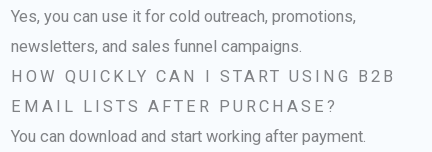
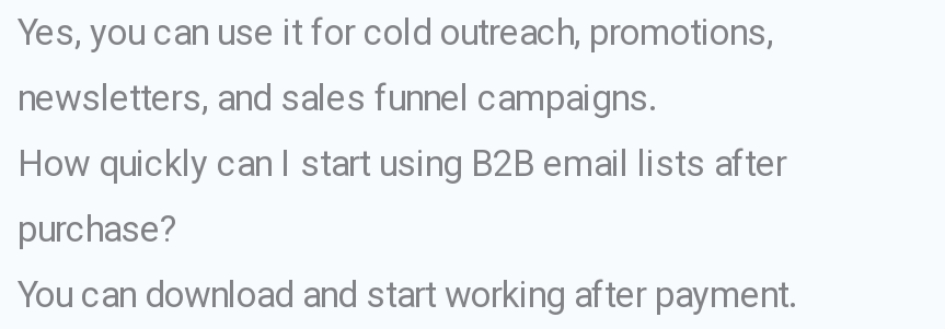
[11,66,396,85] HOW QUICKLY CAN I START USING B2B -> [18,143,786,185] How quickly can I start using B2B email lists after
[11,96,338,115] EMAIL LISTS AFTER PURCHASE? -> [18,209,177,250] purchase?

